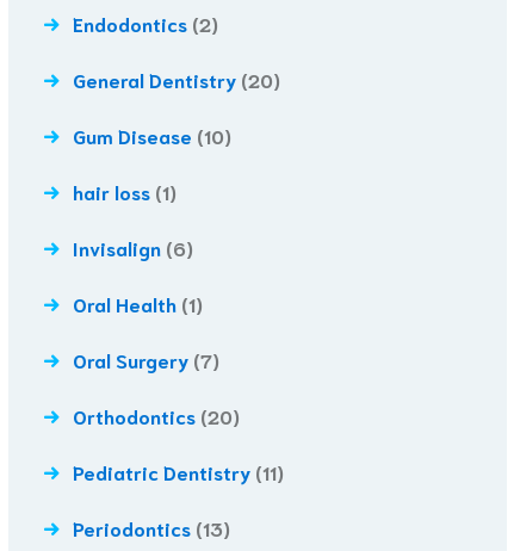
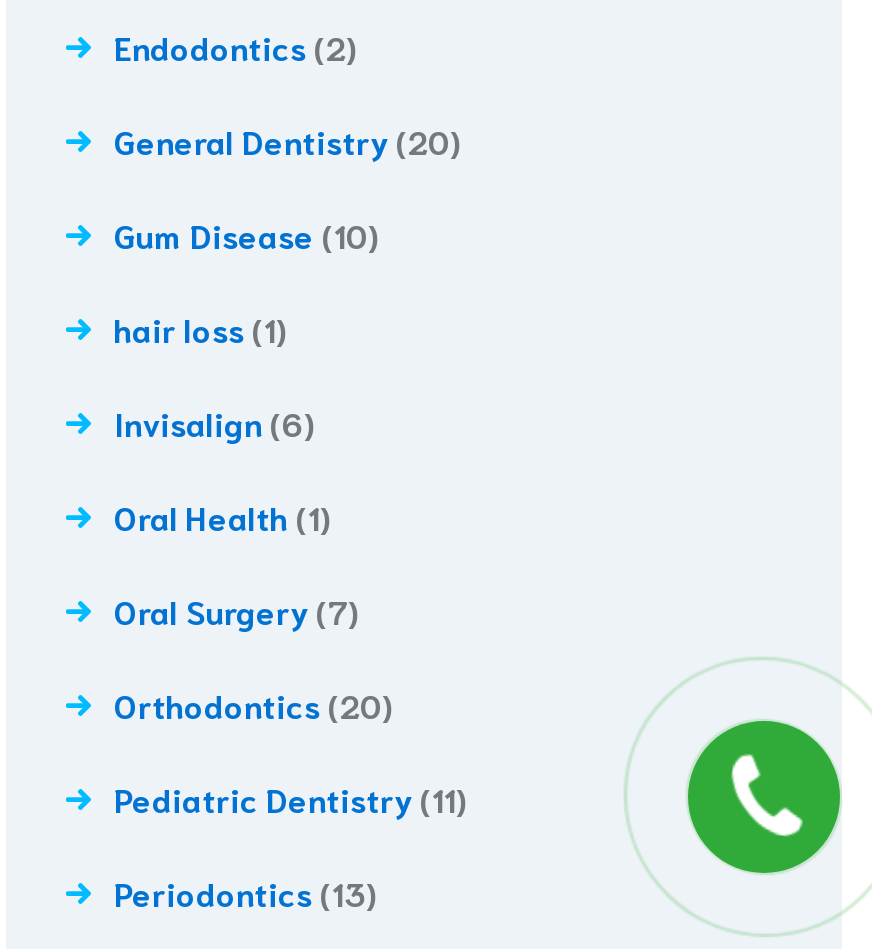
none -> [686,692,866,910] [image]

